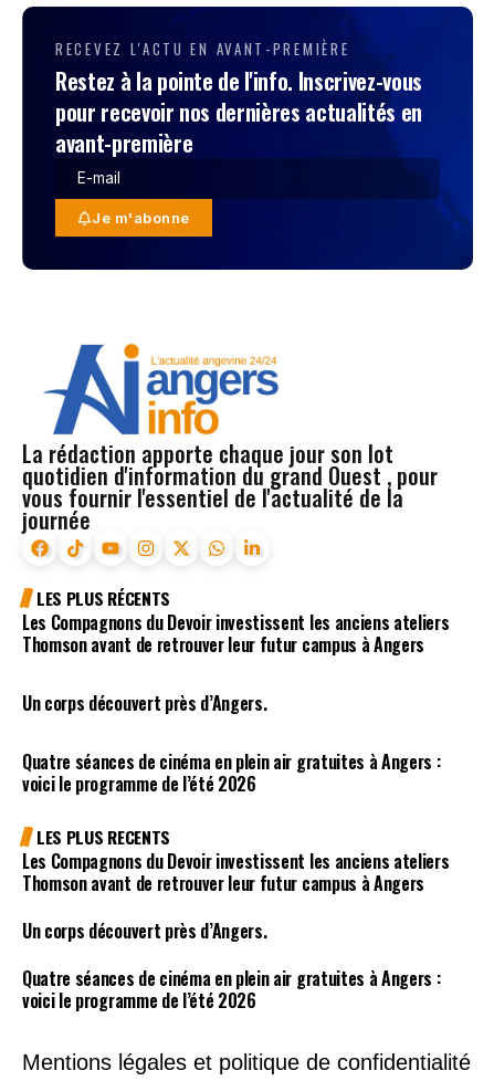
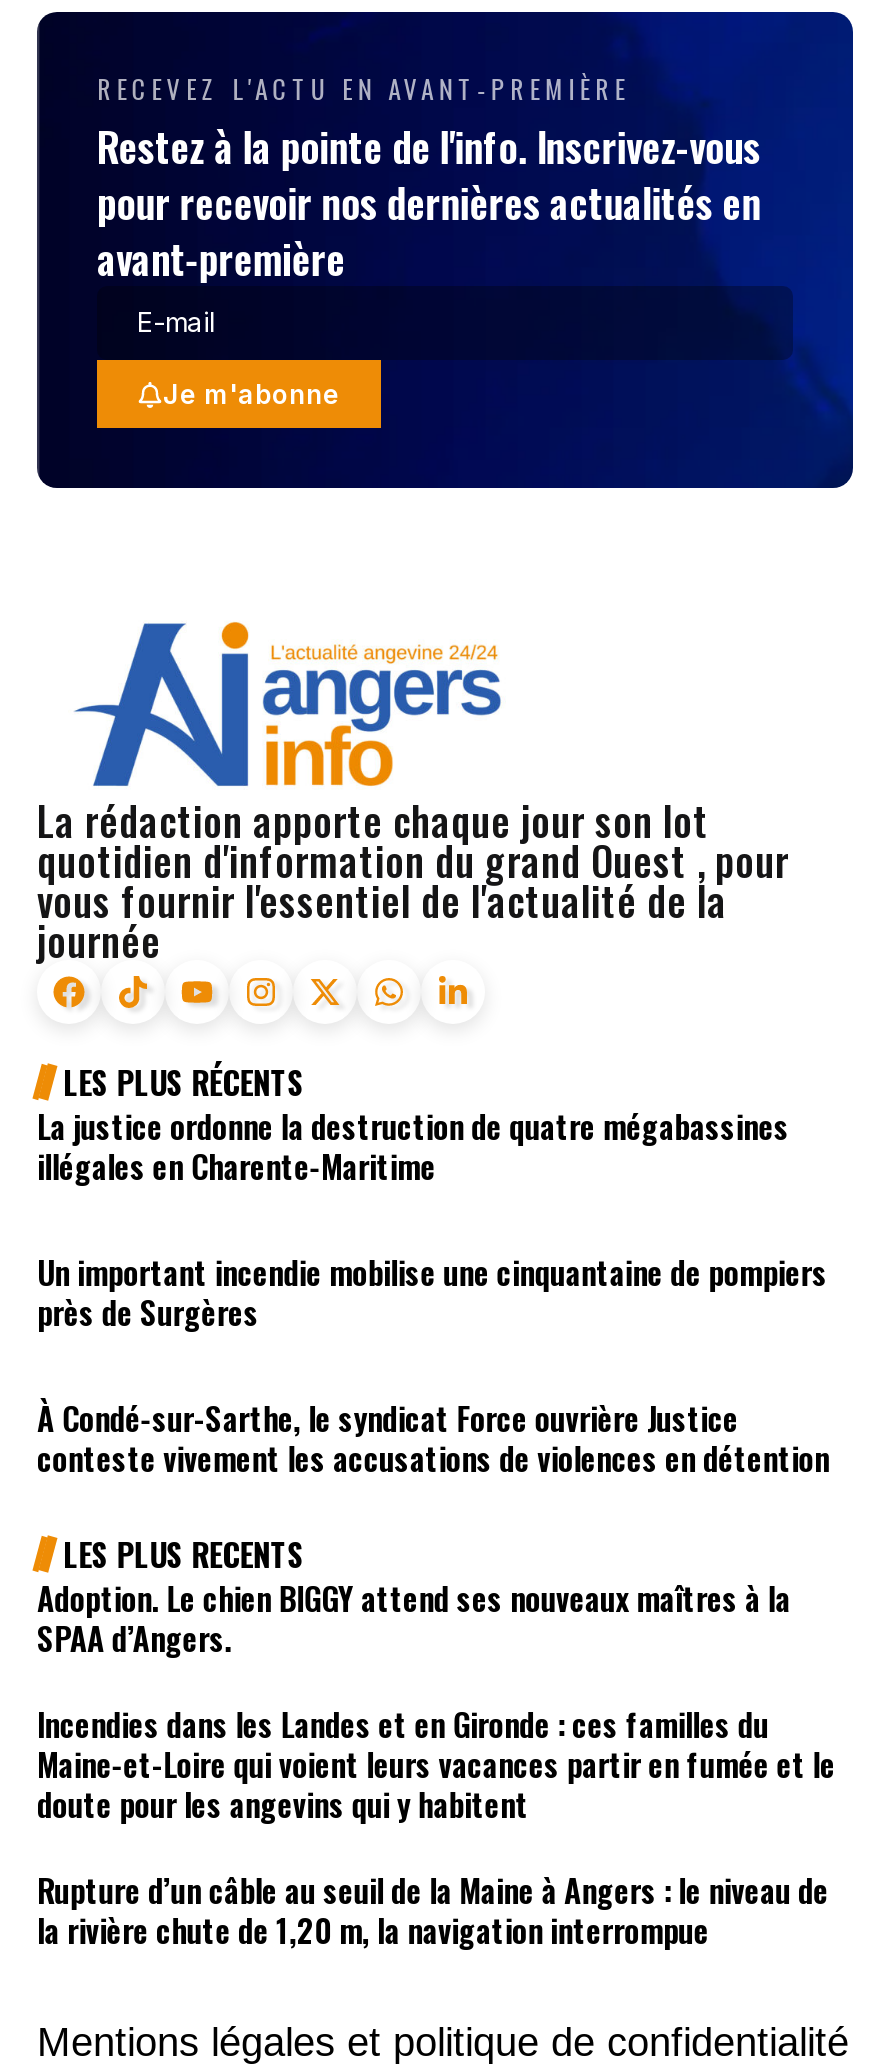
[22,609,449,658] Les Compagnons du Devoir investissent les anciens ateliers | Thomson avant de retrouver leur futur campus à Angers -> [37,1102,789,1190] La justice ordonne la destruction de quatre mégabassines | illégales en Charente-Maritime
[22,689,267,716] Un corps découvert près d’Angers. -> [37,1248,827,1336] Un important incendie mobilise une cinquantaine de pompiers | près de Surgères
[22,748,440,796] Quatre séances de cinéma en plein air gratuites à Angers : | voici le programme de l’été 2026 -> [37,1393,829,1481] À Condé-sur-Sarthe, le syndicat Force ouvrière Justice | conteste vivement les accusations de violences en détention
[22,848,449,897] Les Compagnons du Devoir investissent les anciens ateliers | Thomson avant de retrouver leur futur campus à Angers -> [37,1575,791,1663] Adoption. Le chien BIGGY attend ses nouveaux maîtres à la | SPAA d’Angers.
[22,918,267,944] Un corps découvert près d’Angers. -> [37,1700,835,1828] Incendies dans les Landes et en Gironde : ces familles du | Maine-et-Loire qui voient leurs vacances partir en fumée et le | doute pour les angevins qui y habitent
[22,965,440,1013] Quatre séances de cinéma en plein air gratuites à Angers : | voici le programme de l’été 2026 -> [37,1866,829,1954] Rupture d’un câble au seuil de la Maine à Angers : le niveau de | la rivière chute de 1,20 m, la navigation interrompue

